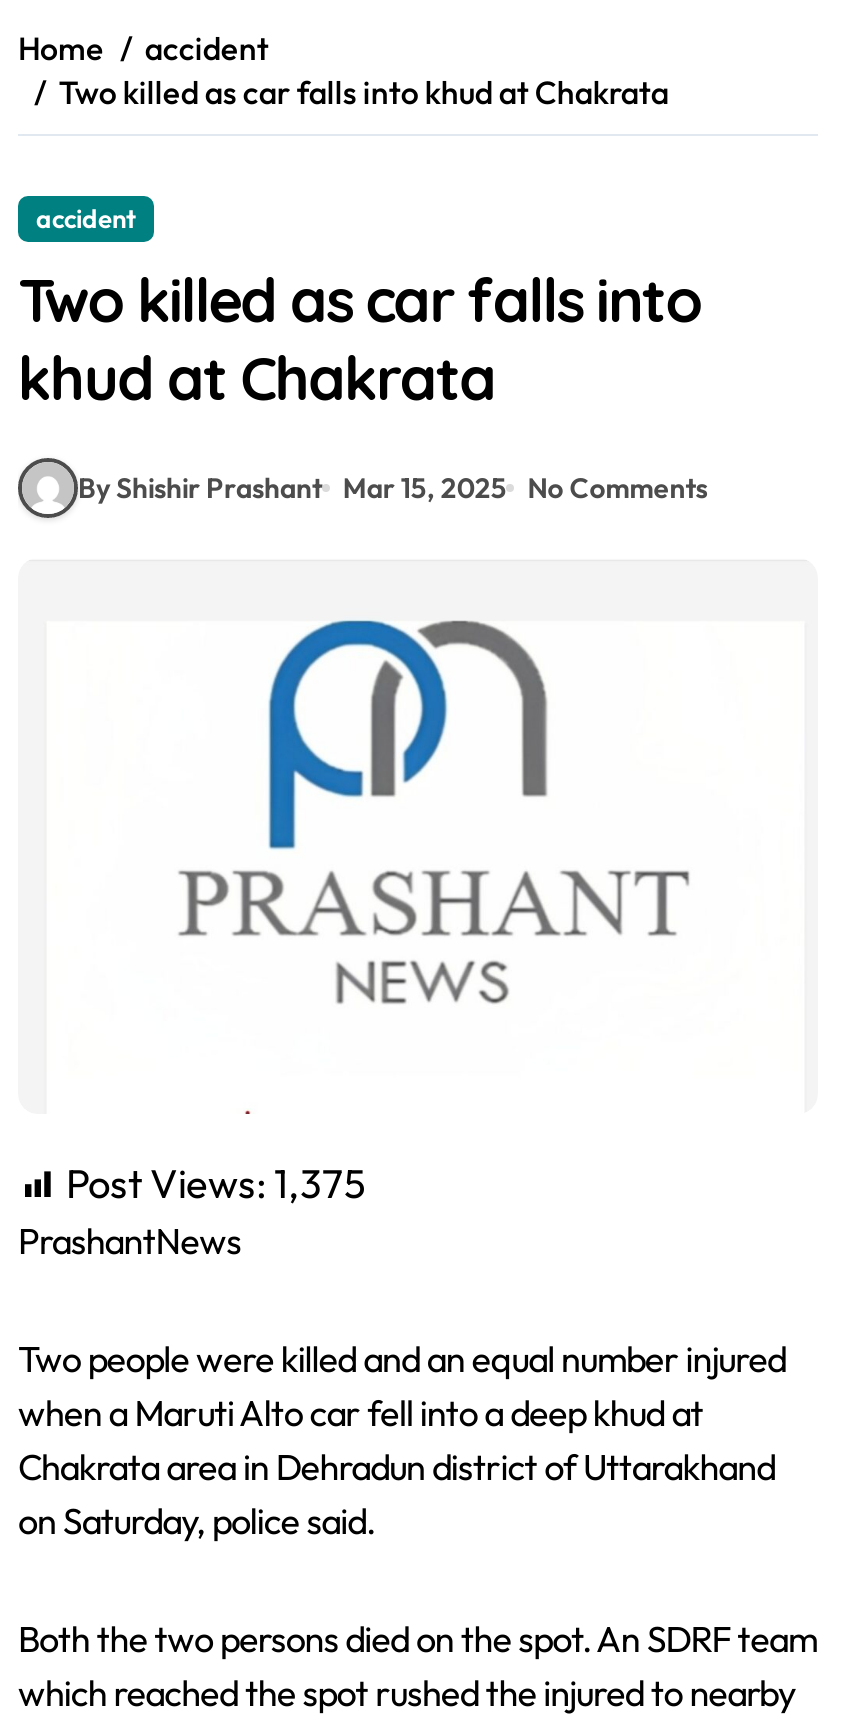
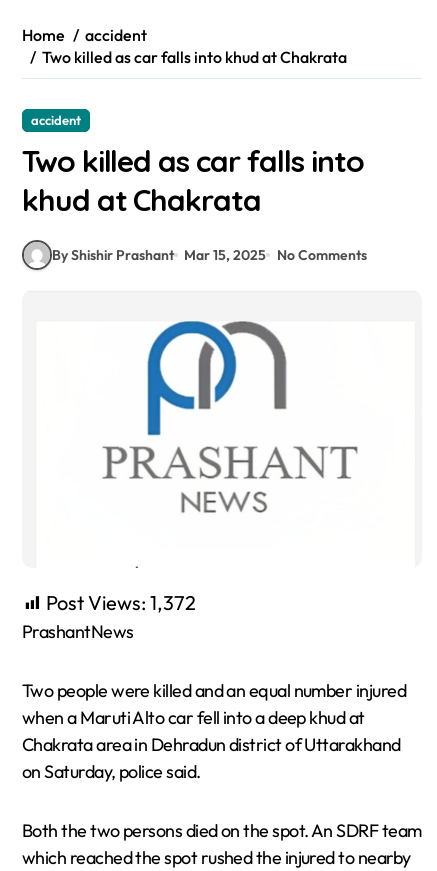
[66,1157,366,1207] Post Views: 1,375 -> [46,590,196,615] Post Views: 1,372

